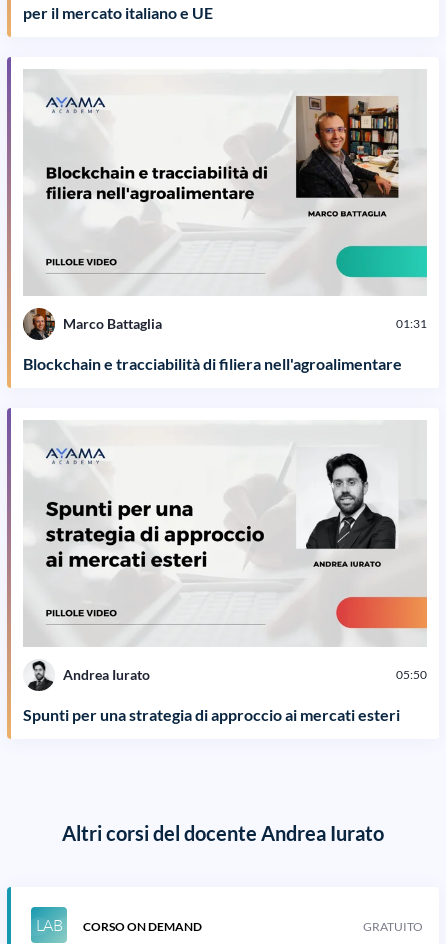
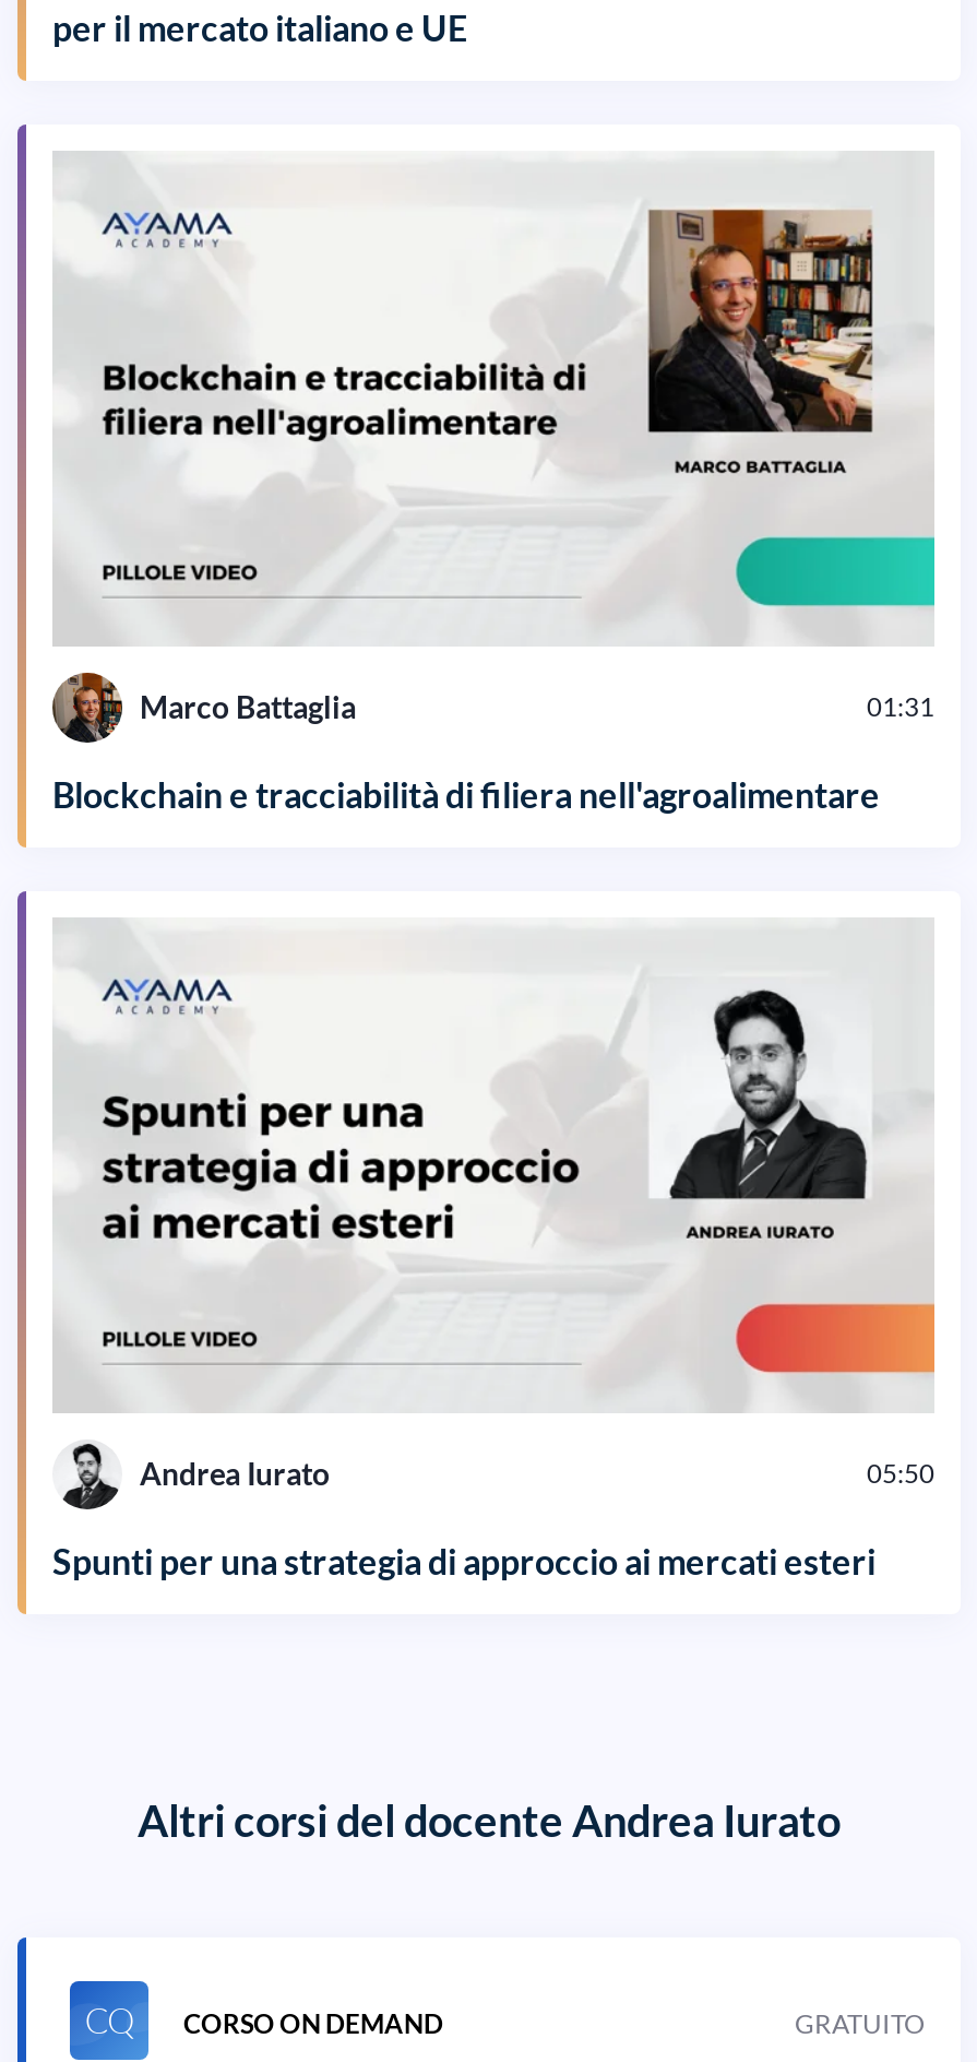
[36,915,62,935] LAB -> [85,2000,134,2043] CQ

